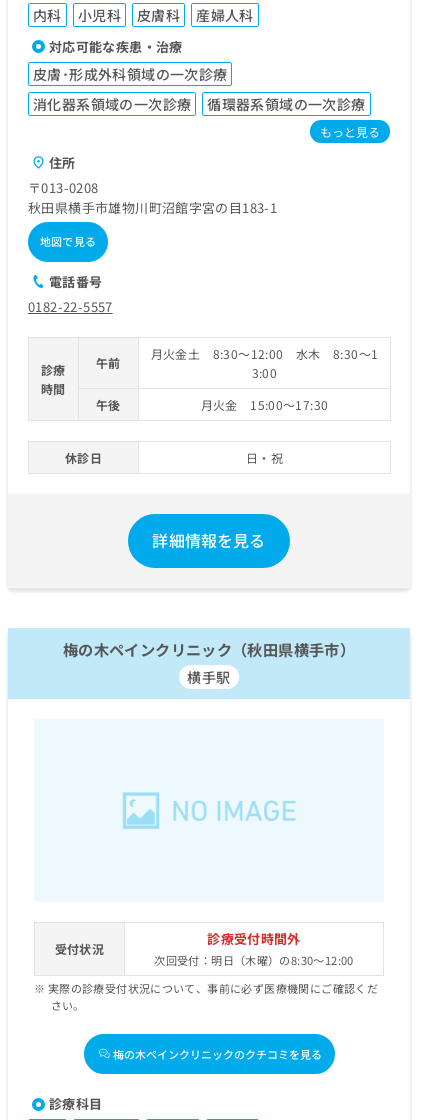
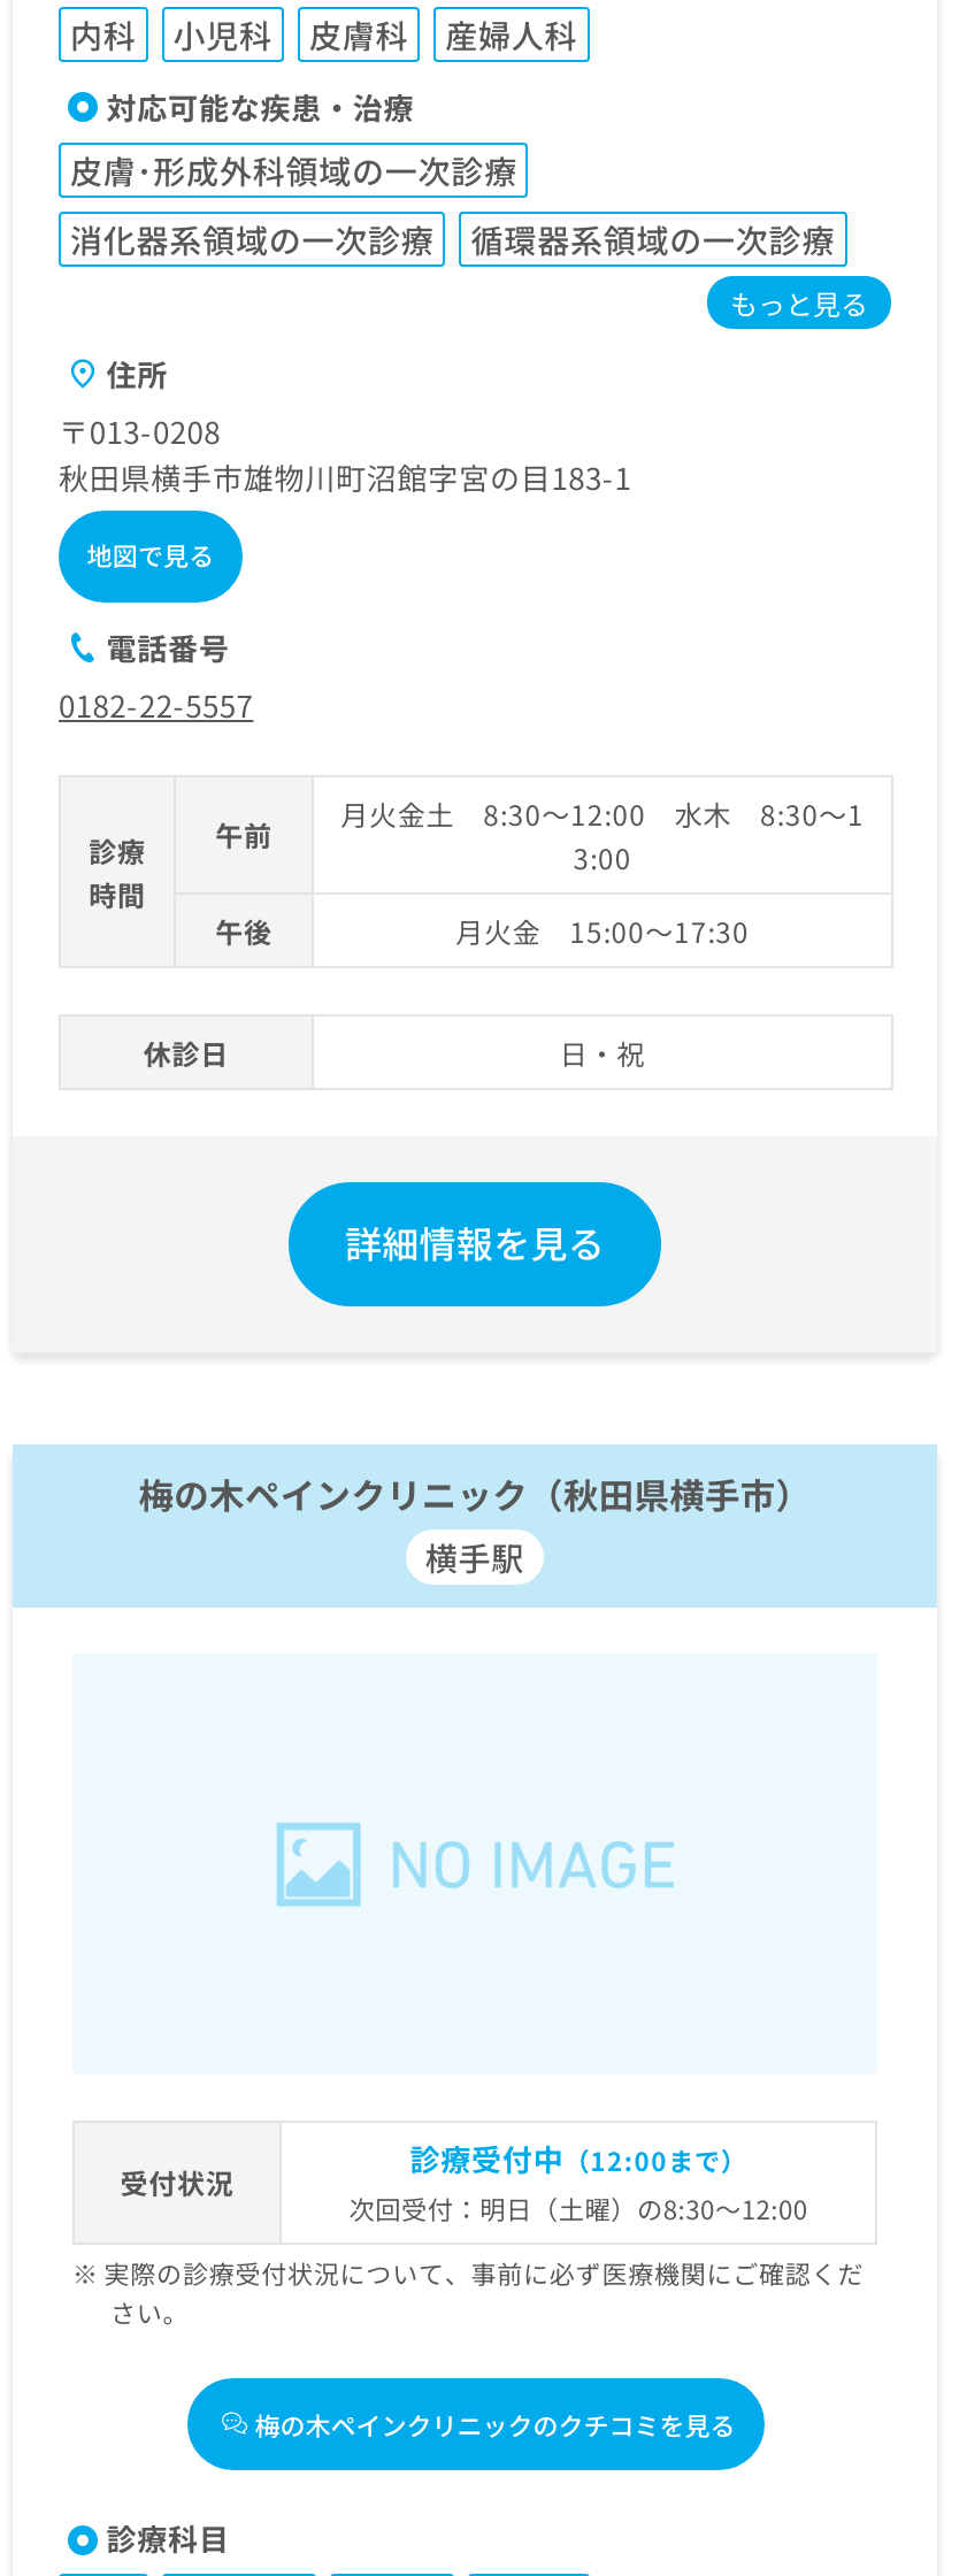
[154,929,354,968] 診療受付時間外 | 次回受付：明日（木曜）の8:30～12:00 -> [349,2137,808,2227] 診療受付中（12:00まで） | 次回受付：明日（土曜）の8:30～12:00

